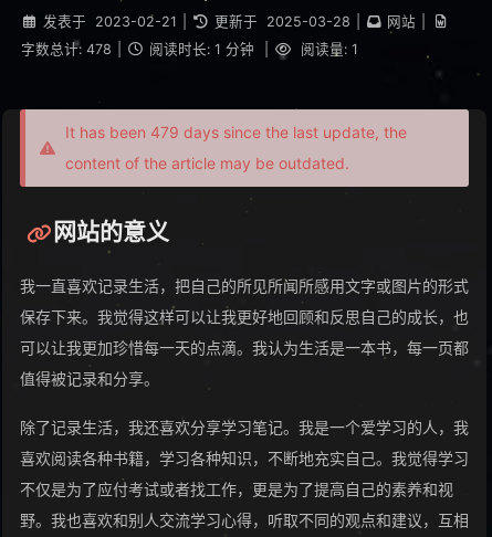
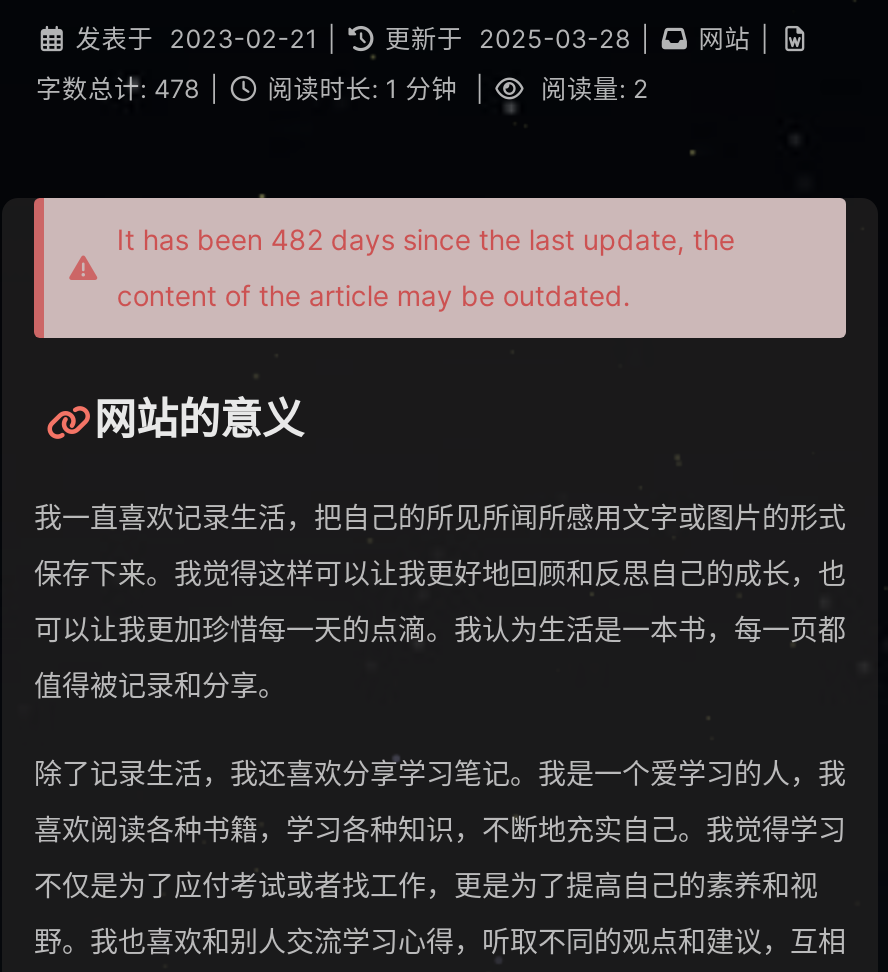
[296,41,358,57] 阅读量: 1 -> [533,74,649,104] 阅读量: 2
[66,123,407,141] It has been 479 days since the last update, the -> [117,222,735,256] It has been 482 days since the last update, the

